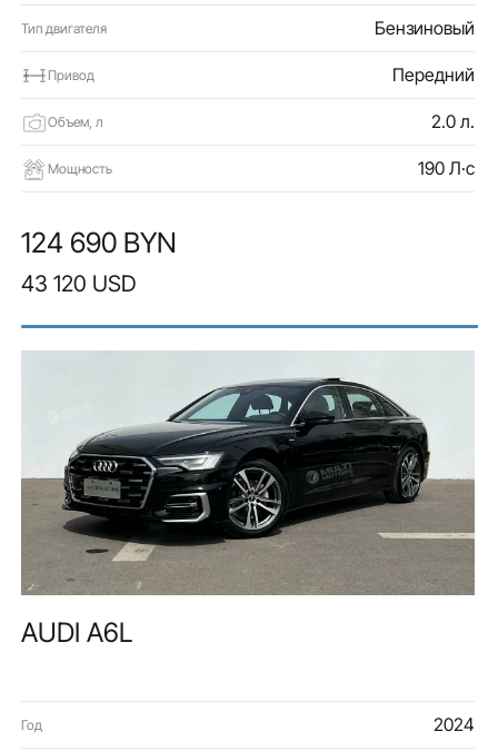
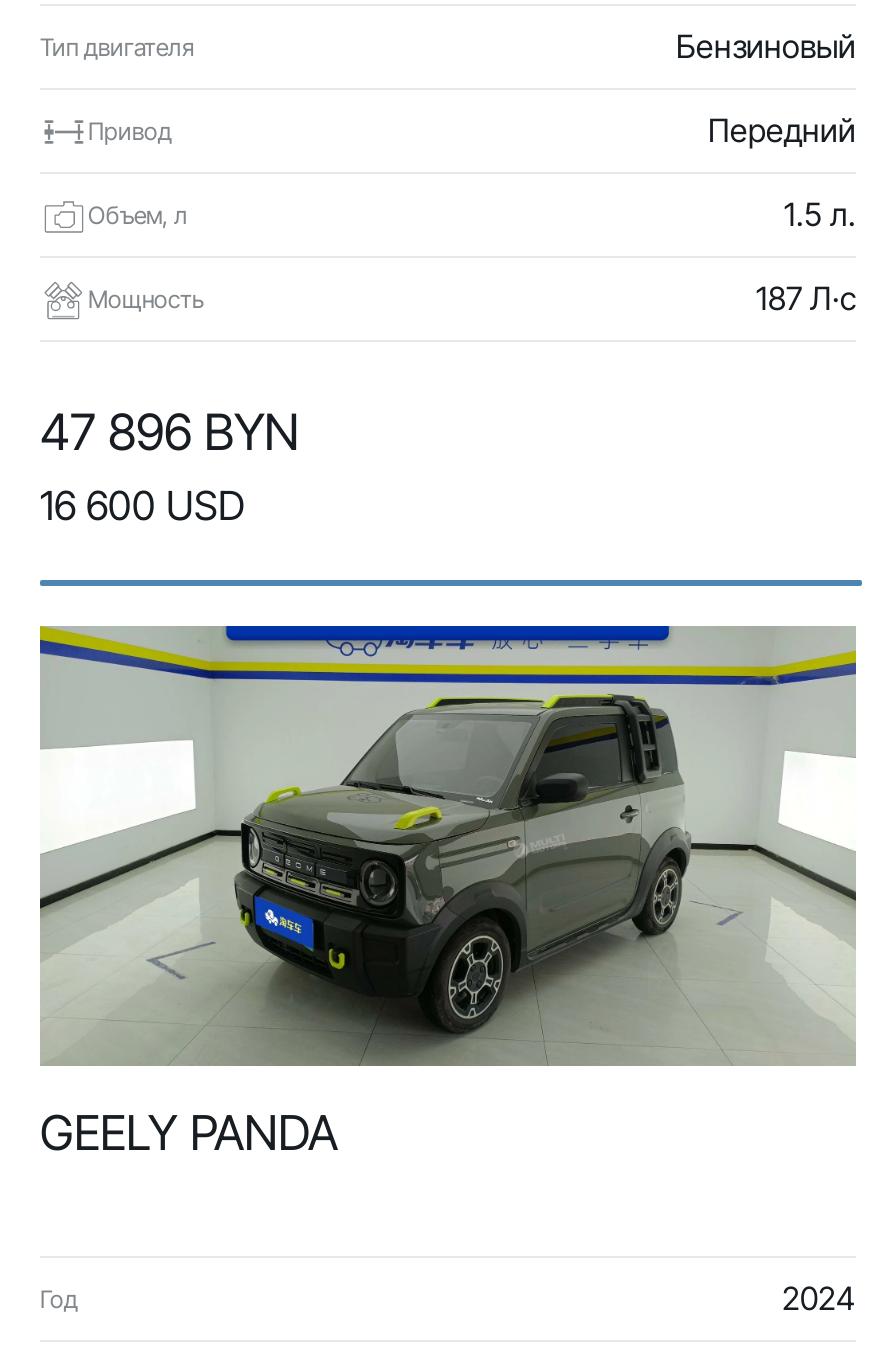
[431,110,475,132] 2.0 л. -> [784,194,856,234] 1.5 л.
[418,157,475,179] 190 Л·с -> [756,278,856,318] 187 Л·с
[21,226,177,297] 124 690 BYN | 43 120 USD -> [40,402,300,530] 47 896 BYN | 16 600 USD
[21,350,475,649] [image] | AUDI A6L -> [38,624,858,1162] [image] | GEELY PANDA

